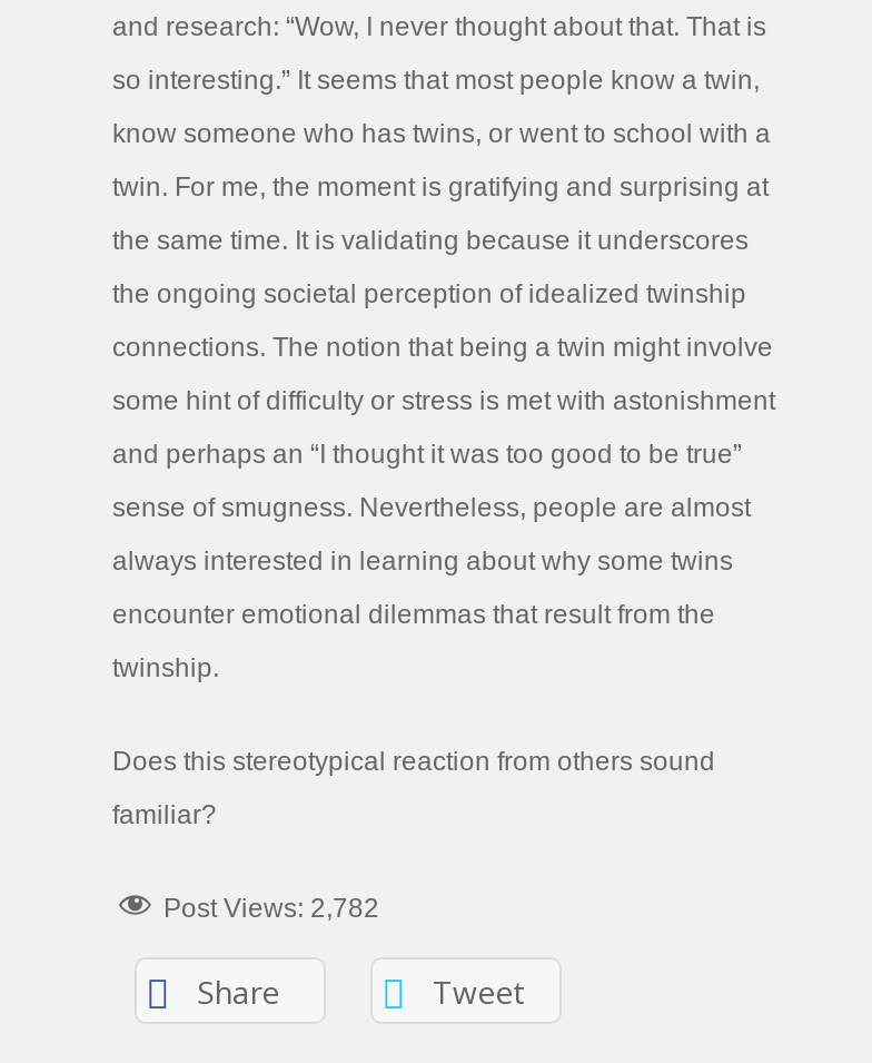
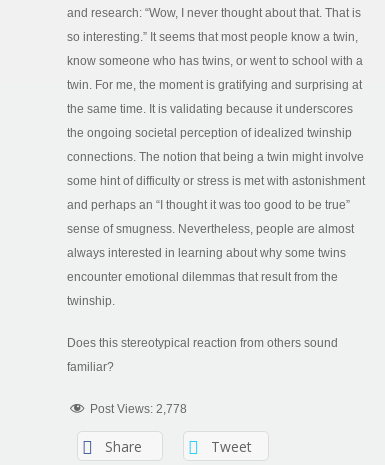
[163,892,379,923] Post Views: 2,782 -> [90,402,187,416] Post Views: 2,778

